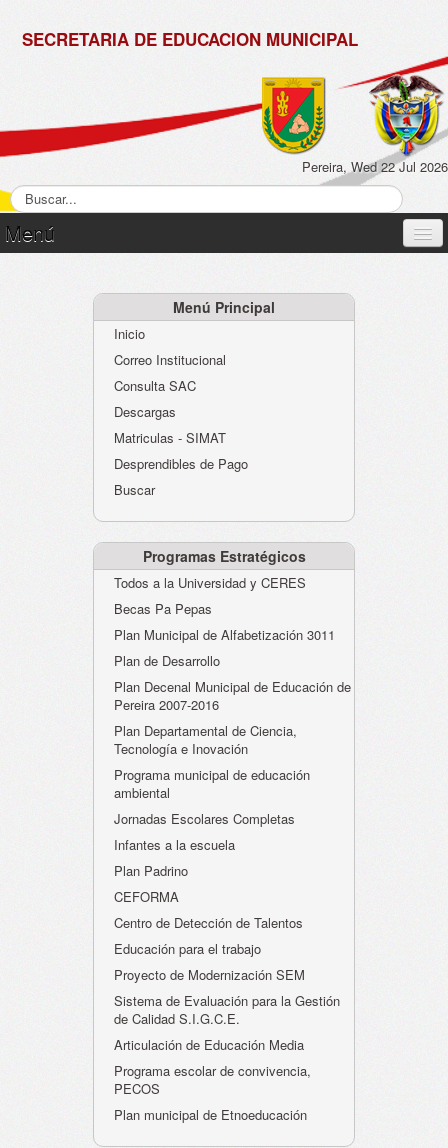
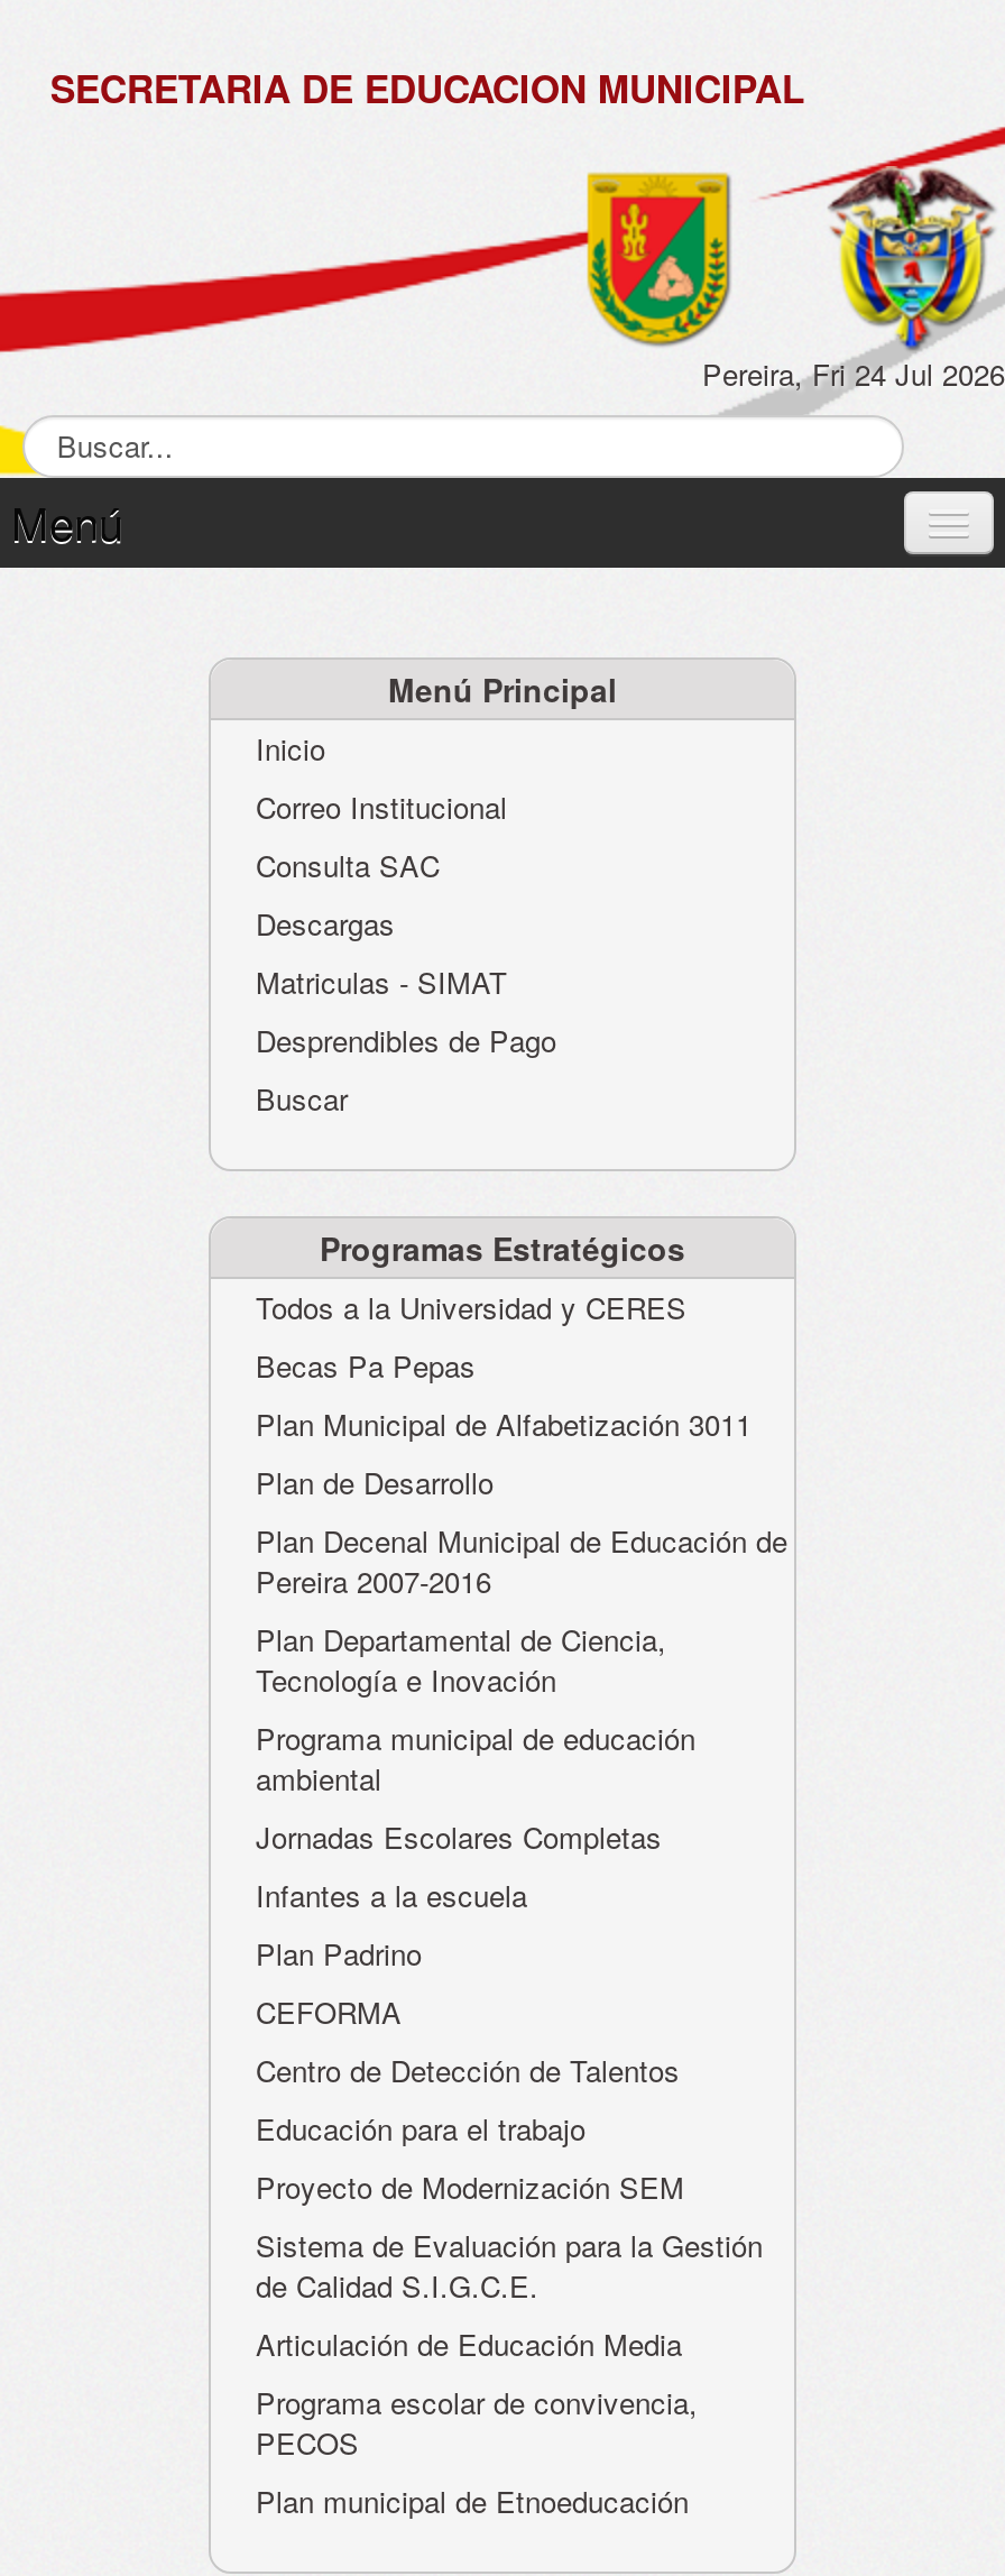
[302,157,448,176] Pereira, Wed 22 Jul 2026 -> [702,352,1005,394] Pereira, Fri 24 Jul 2026

